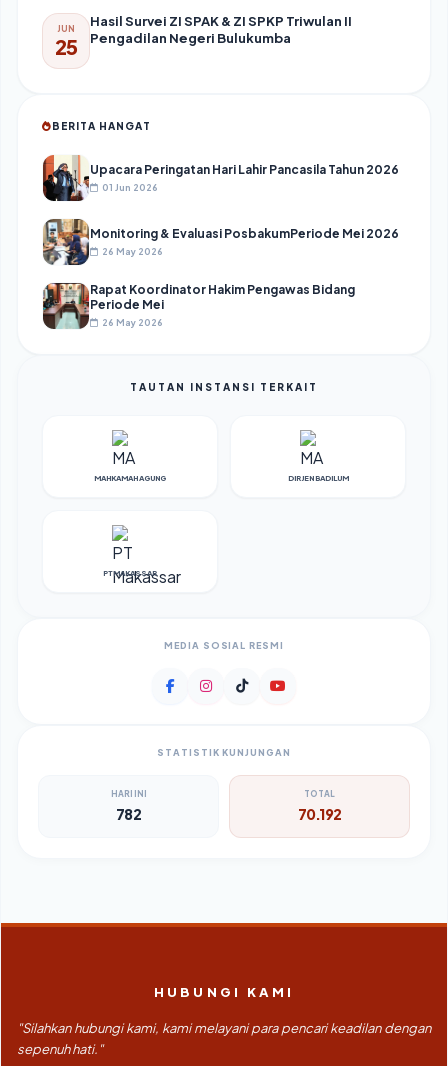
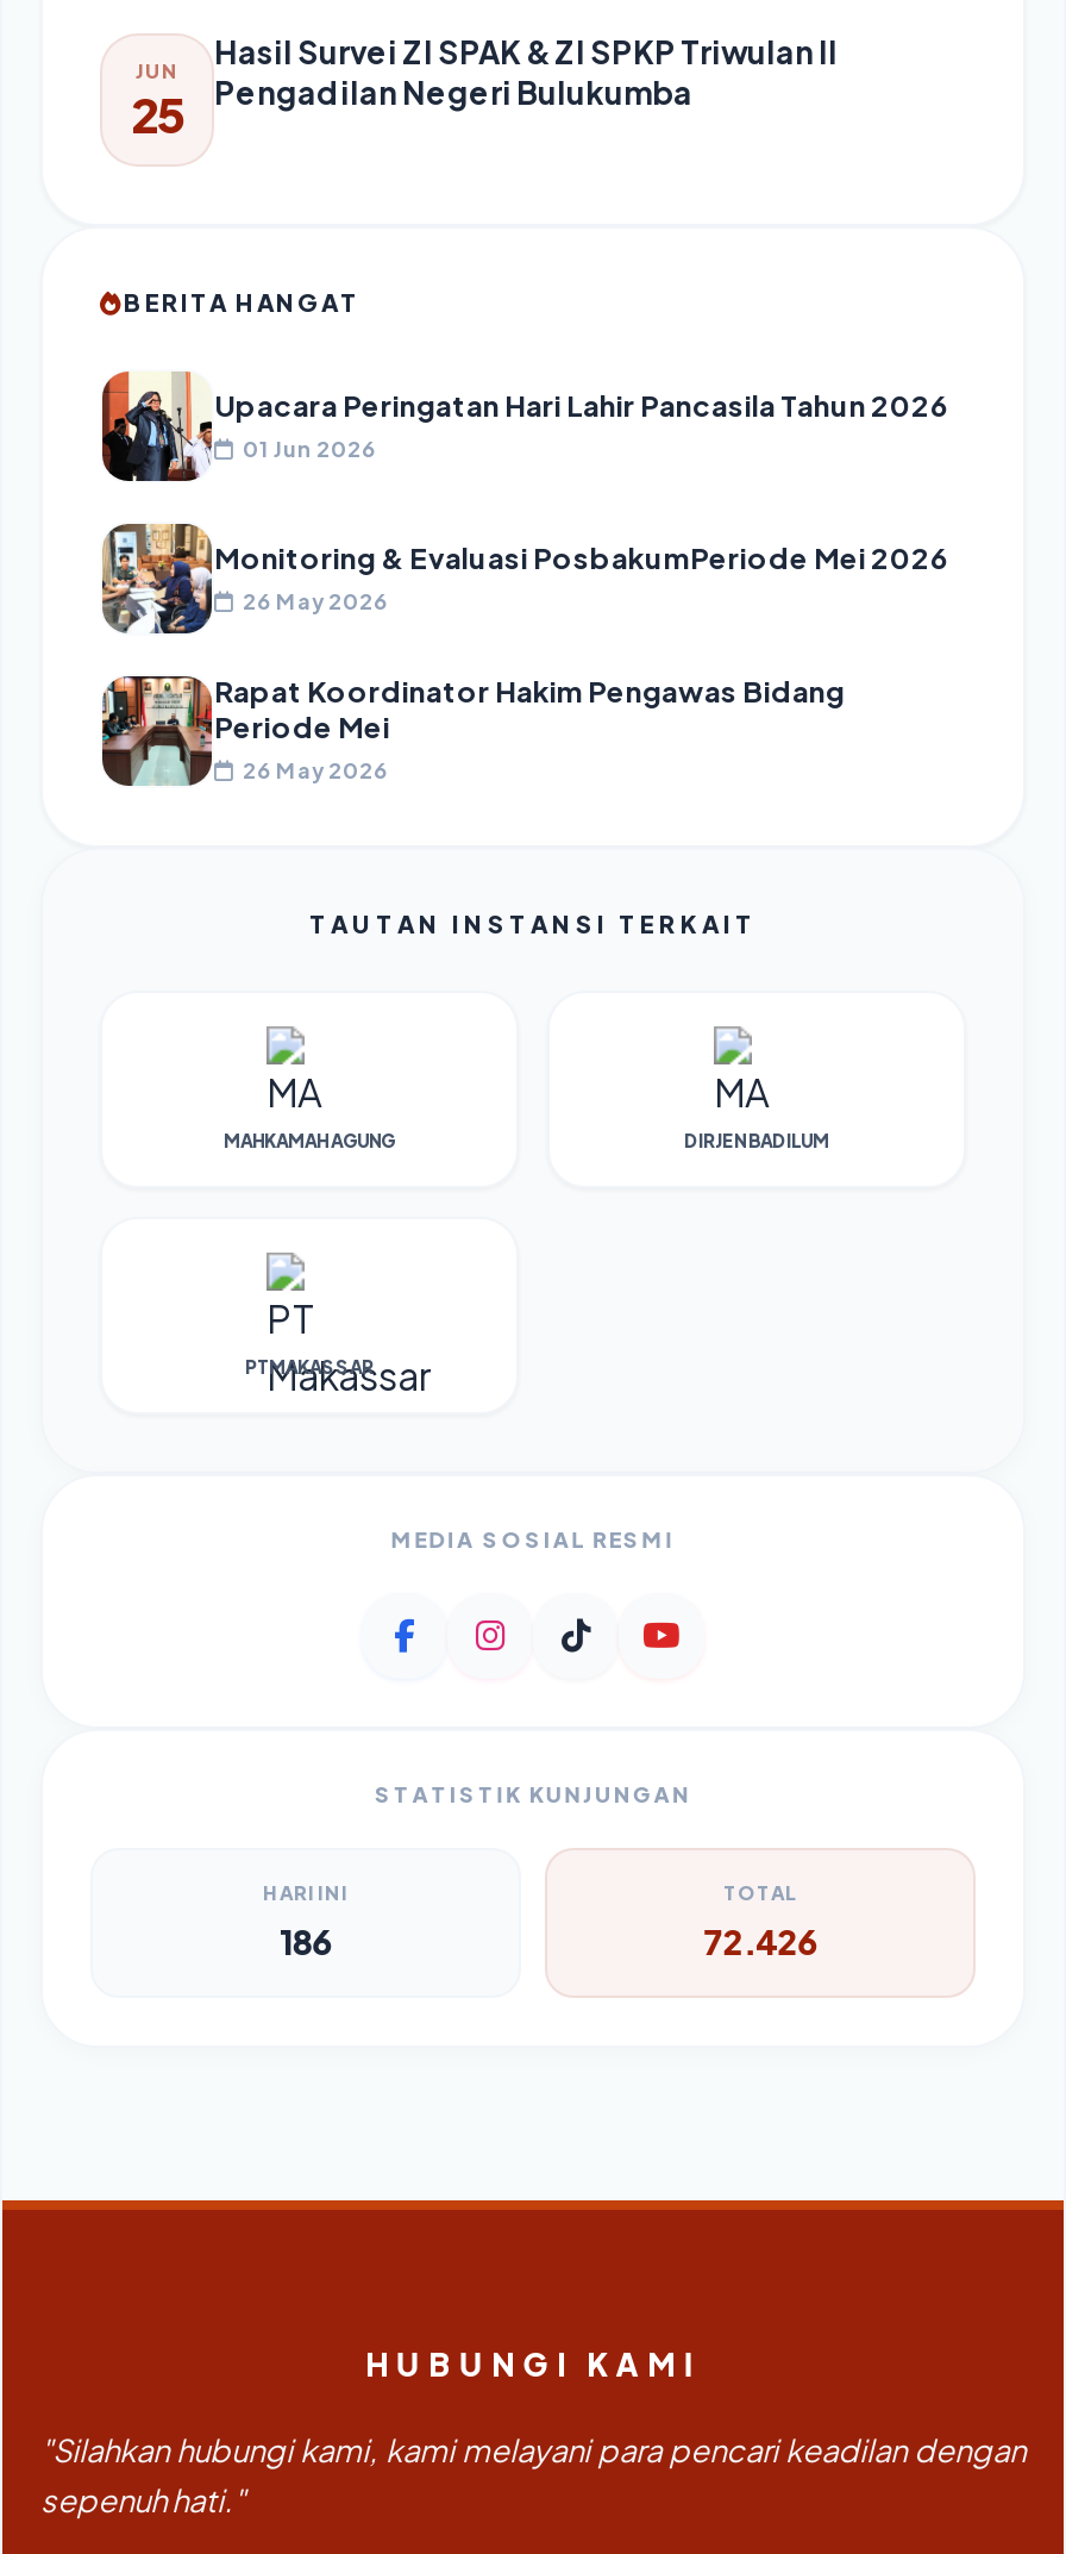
[116,804,141,822] 782 -> [280,1918,332,1961] 186
[298,804,341,822] 70.192 -> [703,1918,817,1961] 72.426

